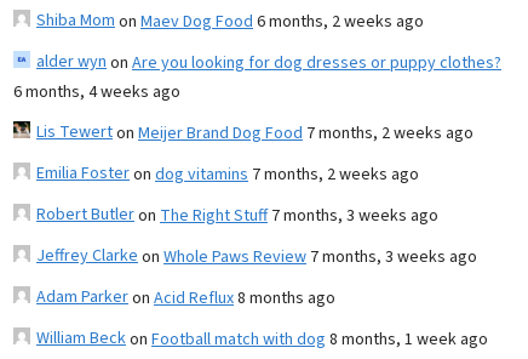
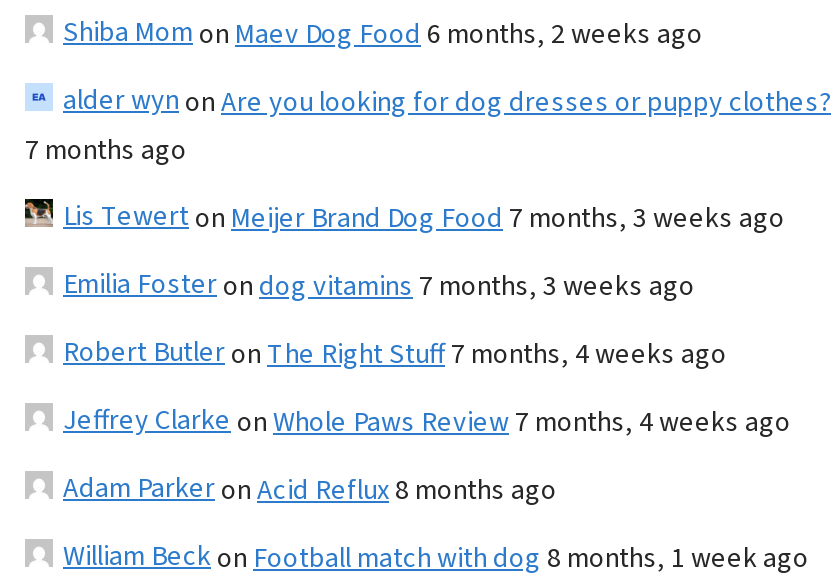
[13,80,180,104] 6 months, 4 weeks ago -> [25,130,187,170] 7 months ago
[36,120,474,145] Lis Tewerton Meijer Brand Dog Food 7 months, 2 weeks ago -> [63,196,785,238] Lis Tewerton Meijer Brand Dog Food 7 months, 3 weeks ago
[36,161,419,186] Emilia Fosteron dog vitamins 7 months, 2 weeks ago -> [63,264,695,306] Emilia Fosteron dog vitamins 7 months, 3 weeks ago
[36,202,438,228] Robert Butleron The Right Stuff 7 months, 3 weeks ago -> [63,332,727,374] Robert Butleron The Right Stuff 7 months, 4 weeks ago
[36,243,477,269] Jeffrey Clarkeon Whole Paws Review 7 months, 3 weeks ago -> [63,400,791,442] Jeffrey Clarkeon Whole Paws Review 7 months, 4 weeks ago

